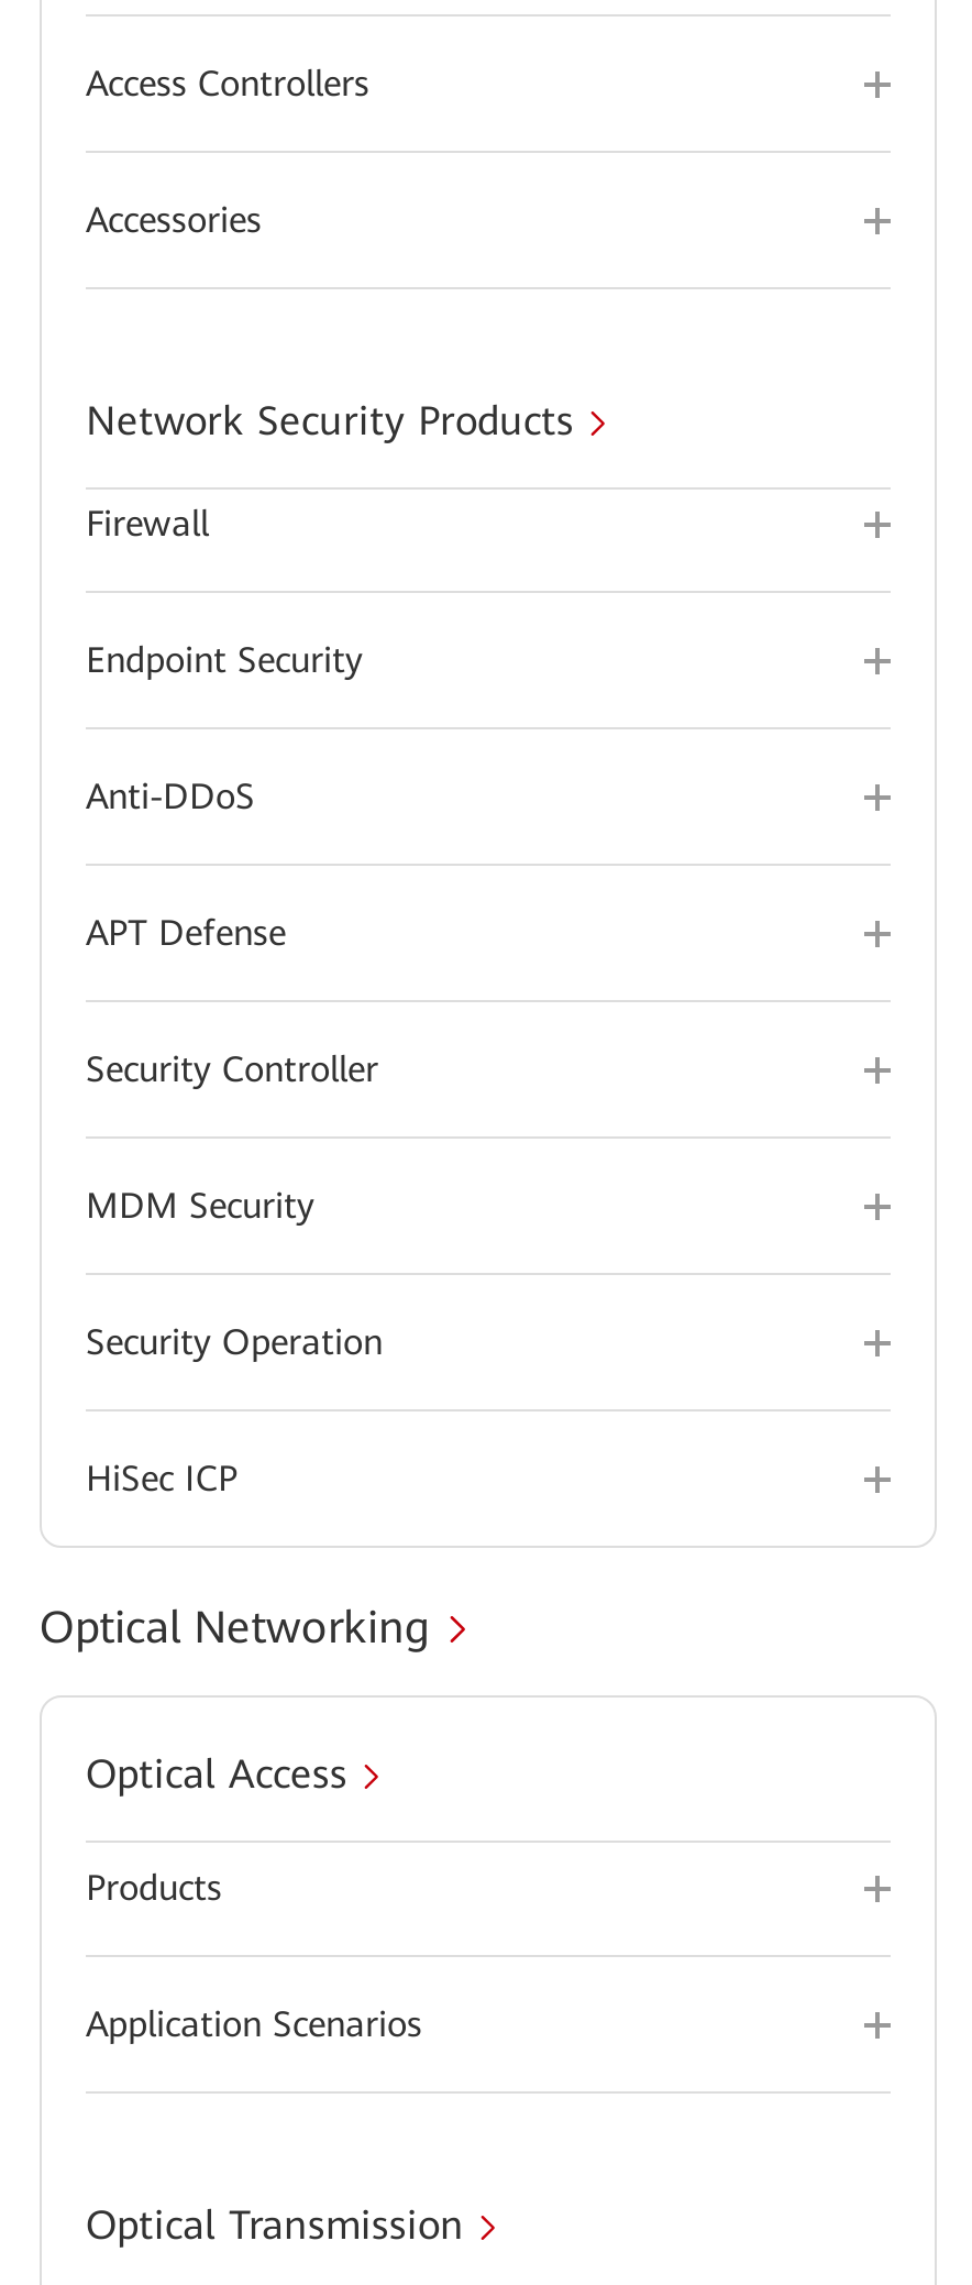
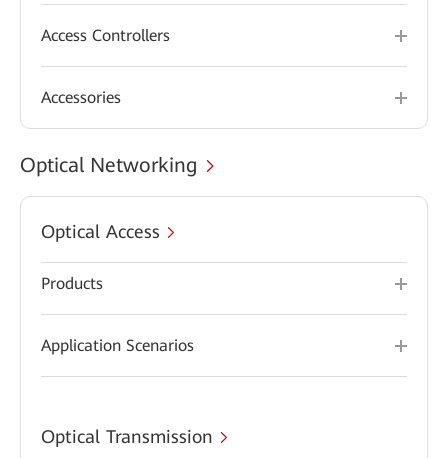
[86,397,574,1499] Network Security Products | Firewall | Endpoint Security | Anti-DDoS | APT Defense | Security Controller | MDM Security | Security Operation | HiSec ICP -> none

